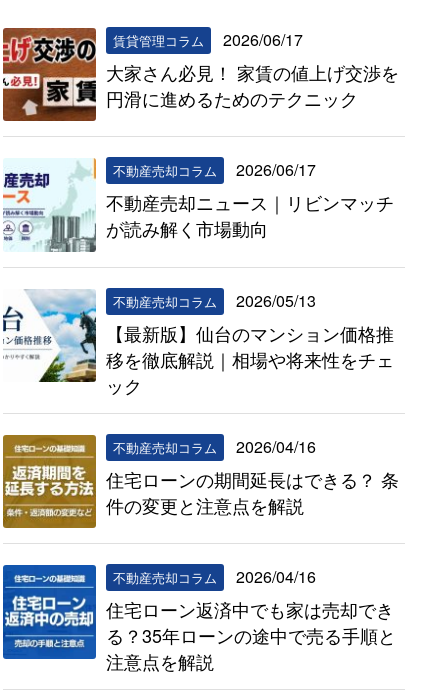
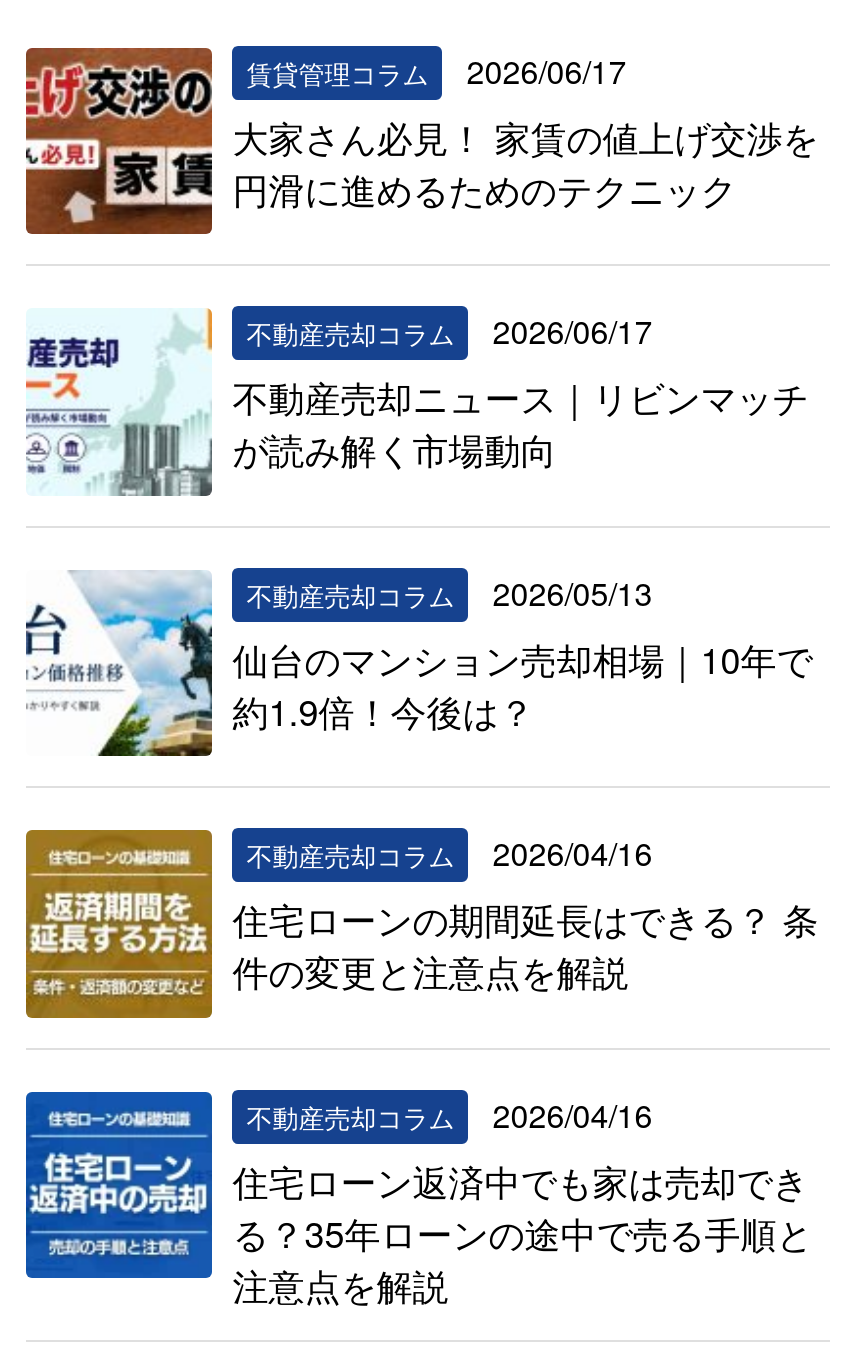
[106,320,394,398] 【最新版】仙台のマンション価格推 | 移を徹底解説｜相場や将来性をチェ | ック -> [232,632,812,736] 仙台のマンション売却相場｜10年で | 約1.9倍！今後は？

